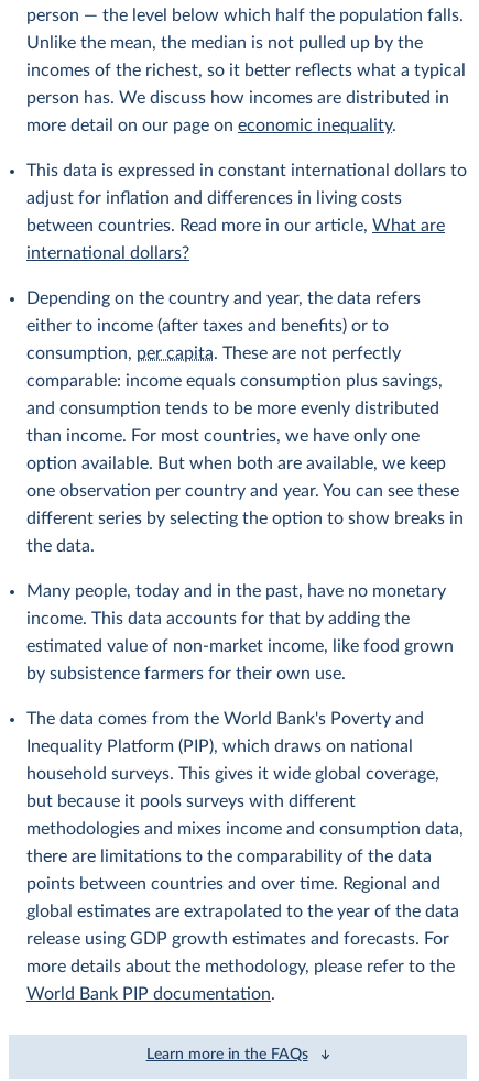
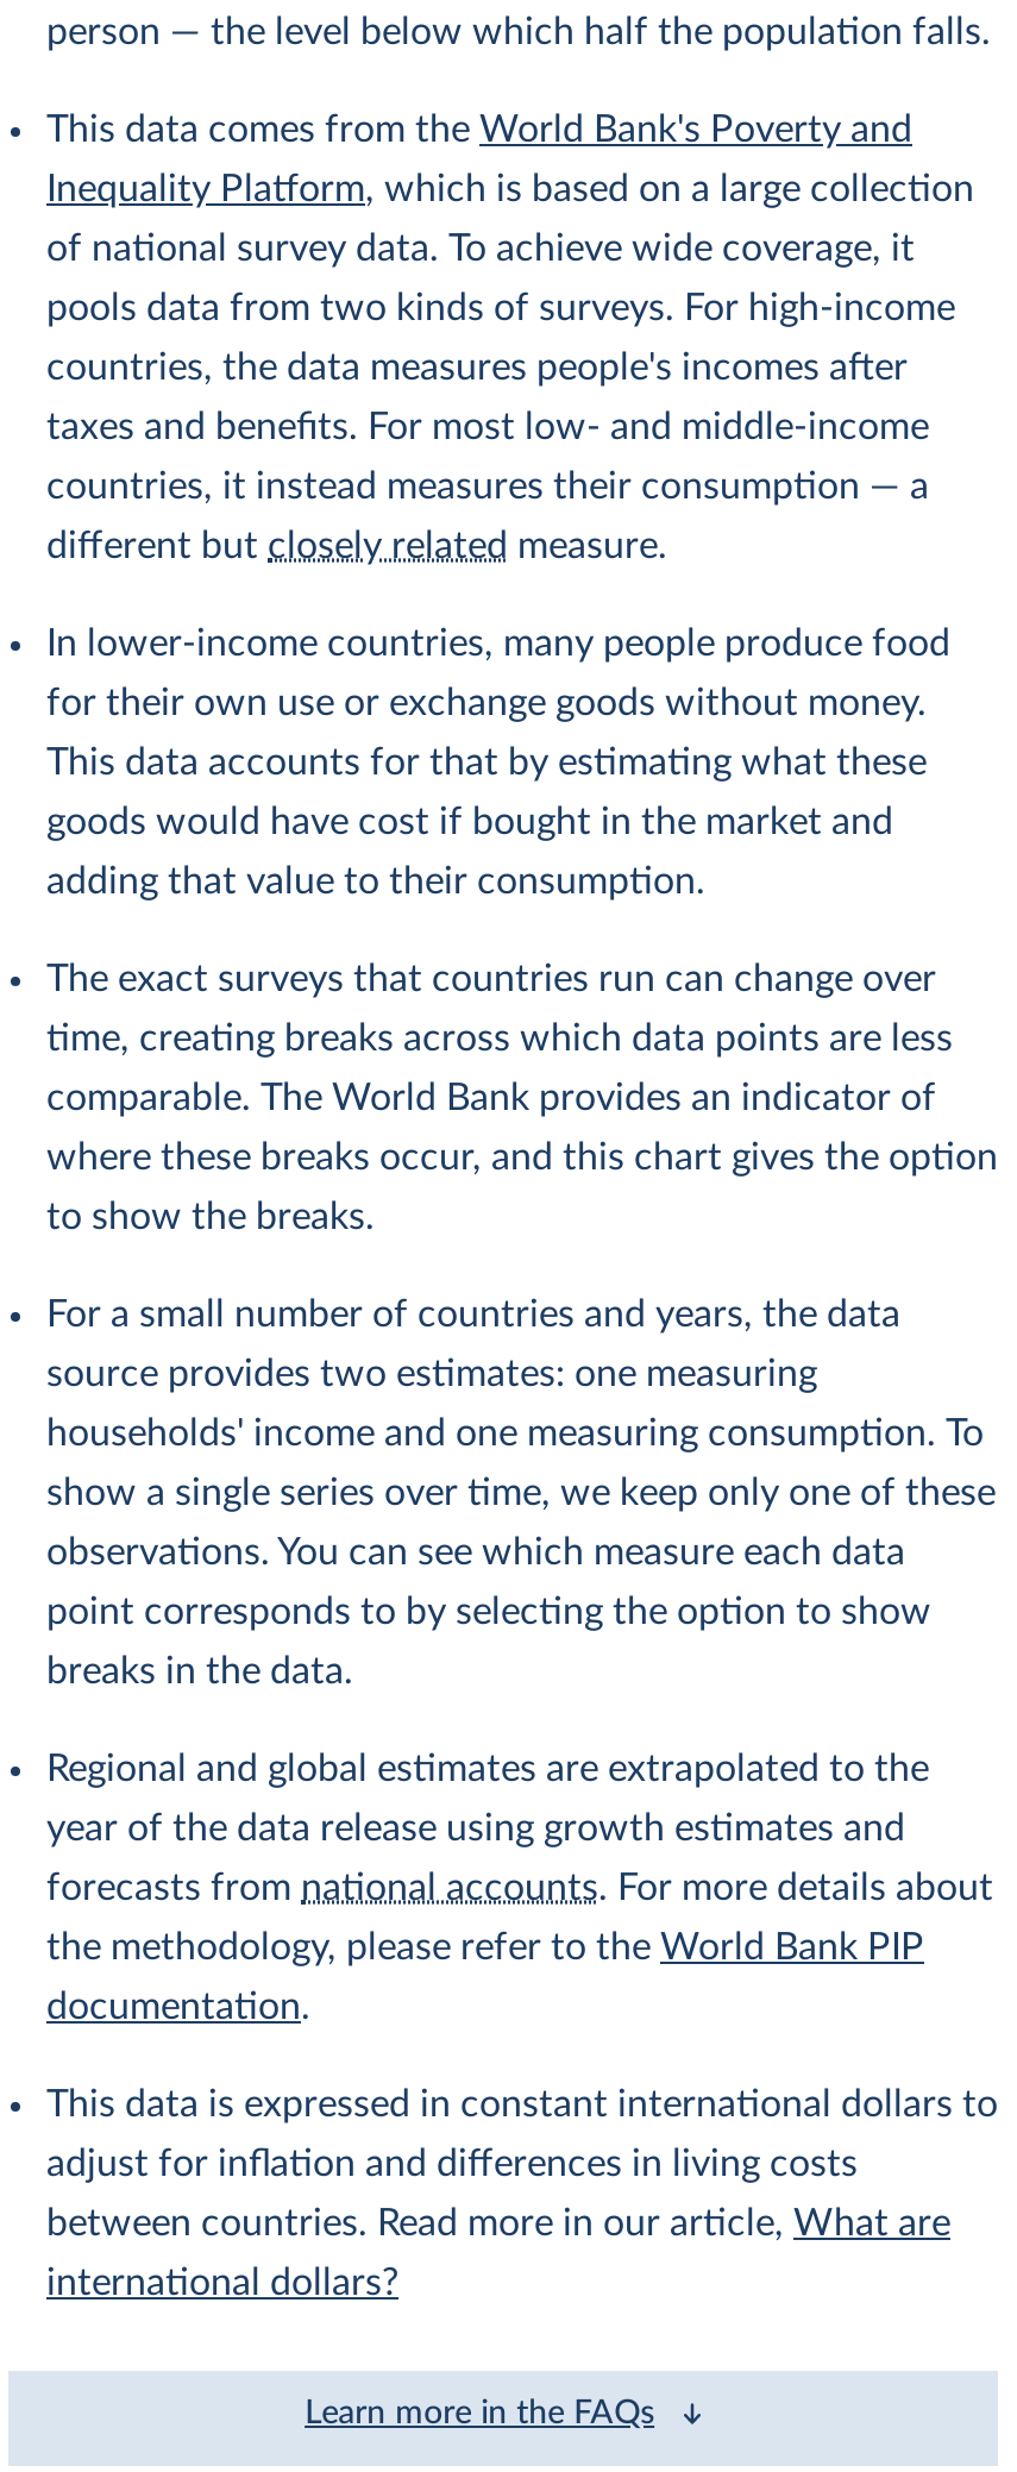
[26,34,466,134] Unlike the mean, the median is not pulled up by the | incomes of the richest, so it better reflects what a typical | person has. We discuss how incomes are distributed in | more detail on our page on economic inequality. -> [46,111,998,2026] This data comes from the World Bank's Poverty and | Inequality Platform, which is based on a large collection | of national survey data. To achieve wide coverage, it | pools data from two kinds of surveys. For high-income | countries, the data measures people's incomes after | taxes and benefits. For most low- and middle-income | countries, it instead measures their consumption — a | different but closely related measure. | In lower-income countries, many people produce food | for their own use or exchange goods without money. | This data accounts for that by estimating what these | goods would have cost if bought in the market and | adding that value to their consumption. | The exact surveys that countries run can change over | time, creating breaks across which data points are less | comparable. The World Bank provides an indicator of | where these breaks occur, and this chart gives the option | to show the breaks. | For a small number of countries and years, the data | source provides two estimates: one measuring | households' income and one measuring consumption. To | show a single series over time, we keep only one of these | observations. You can see which measure each data | point corresponds to by selecting the option to show | breaks in the data. | Regional and global estimates are extrapolated to the | year of the data release using growth estimates and | forecasts from national accounts. For more details about | the methodology, please refer to the World Bank PIP | documentation.
moved [26,162,467,262] -> [46,2085,998,2302]: This data is expressed in constant international dollars to | adjust for inflation and differences in living costs | between countries. Read more in our article, What are | international dollars?
[26,290,464,1003] Depending on the country and year, the data refers | either to income (after taxes and benefits) or to | consumption, per capita. These are not perfectly | comparable: income equals consumption plus savings, | and consumption tends to be more evenly distributed | than income. For most countries, we have only one | option available. But when both are available, we keep | one observation per country and year. You can see these | different series by selecting the option to show breaks in | the data. | Many people, today and in the past, have no monetary | income. This data accounts for that by adding the | estimated value of non-market income, like food grown | by subsistence farmers for their own use. | The data comes from the World Bank's Poverty and | Inequality Platform (PIP), which draws on national | household surveys. This gives it wide global coverage, | but because it pools surveys with different | methodologies and mixes income and consumption data, | there are limitations to the comparability of the data | points between countries and over time. Regional and | global estimates are extrapolated to the year of the data | release using GDP growth estimates and forecasts. For | more details about the methodology, please refer to the | World Bank PIP documentation. -> none

